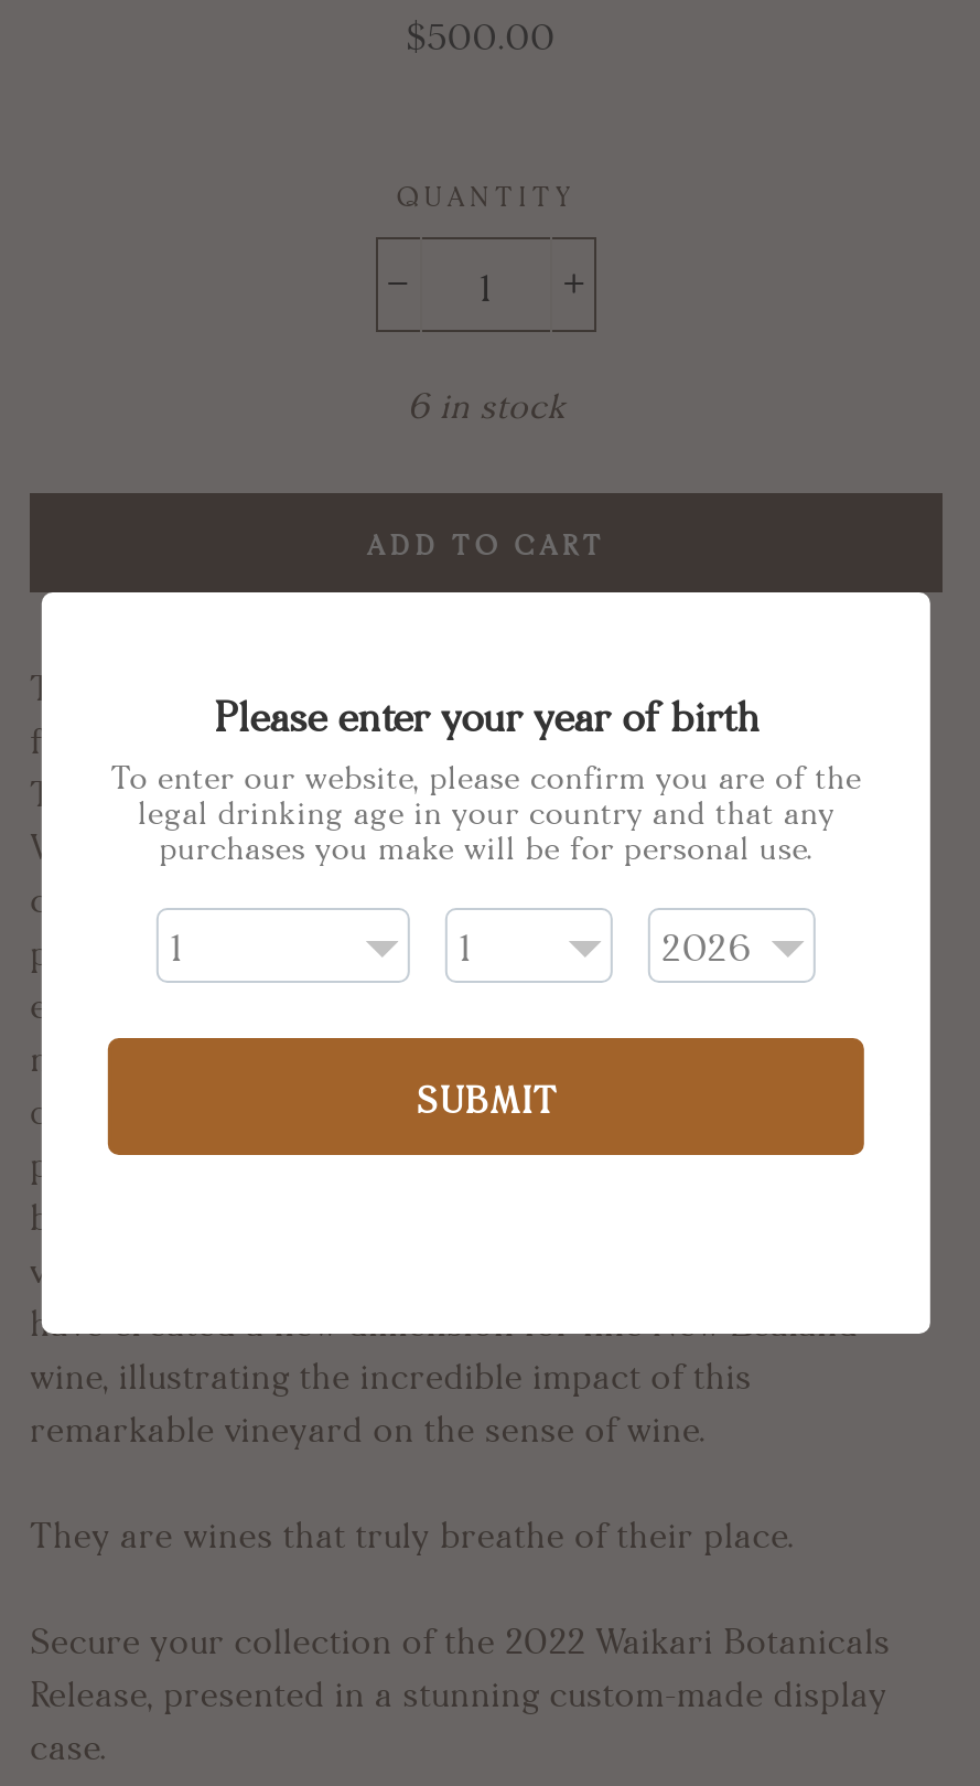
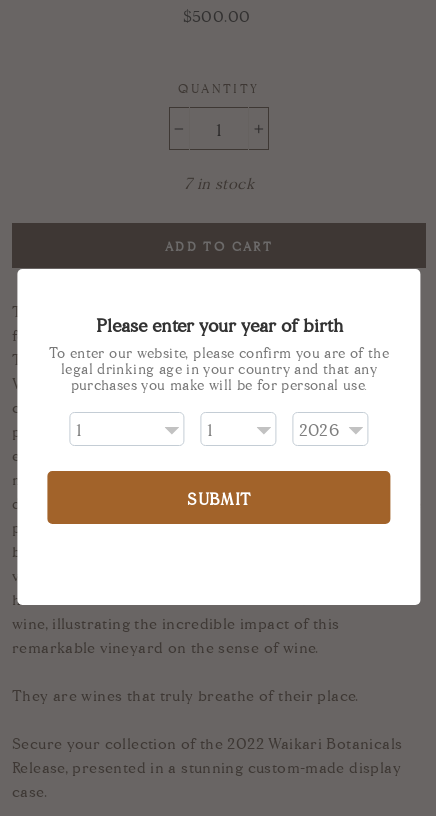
[407,375,565,428] 6 in stock -> [184,170,254,194] 7 in stock

